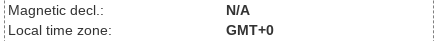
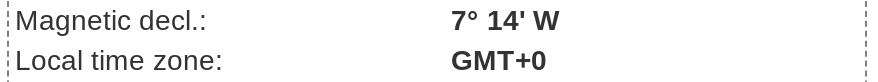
[226,2,250,18] N/A -> [451,4,559,36] 7° 14' W

